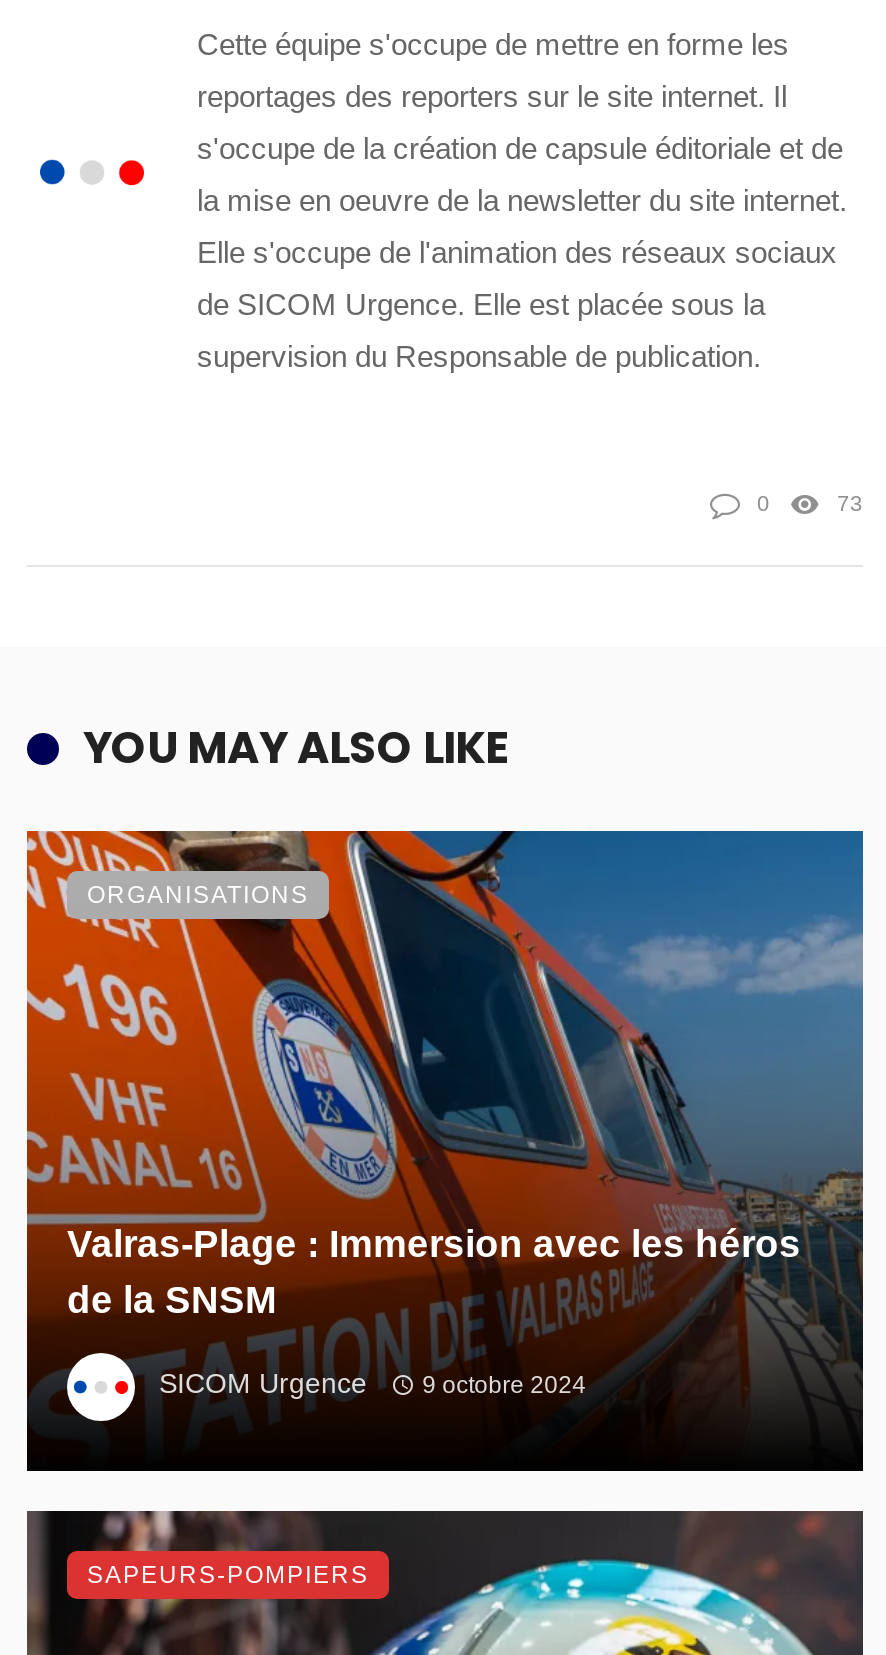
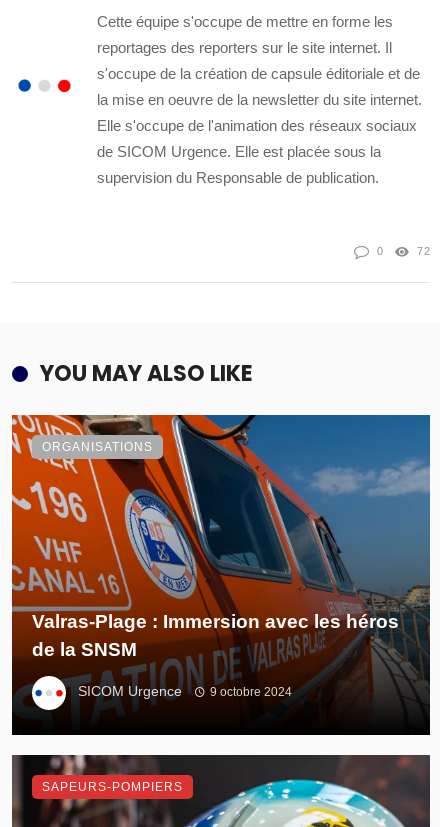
[837,490,863,514] 73 -> [417,245,430,257] 72

